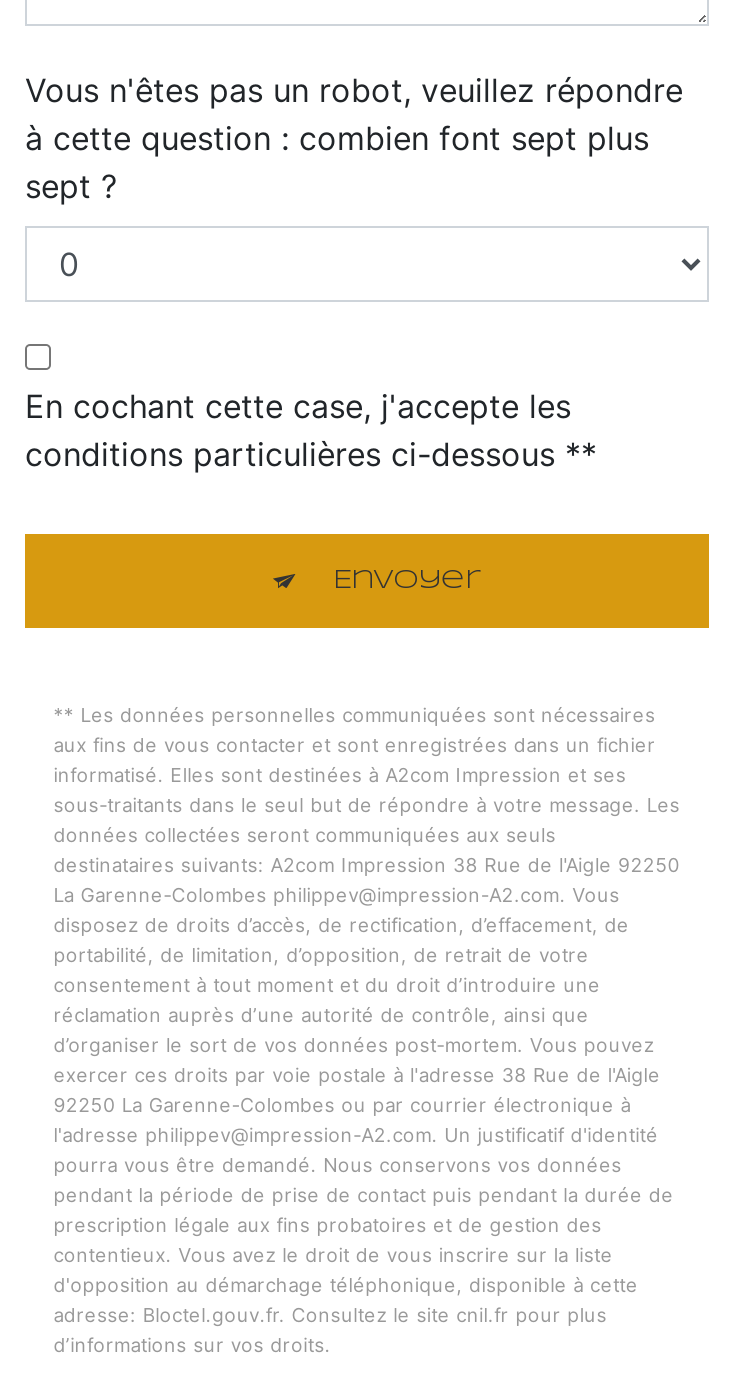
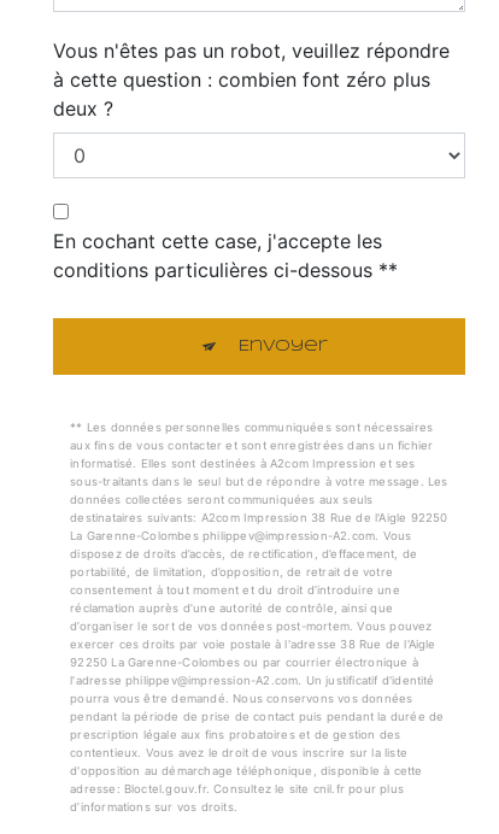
[25,118,649,206] à cette question : combien font sept plus | sept ? -> [53,67,430,121] à cette question : combien font zéro plus | deux ?

